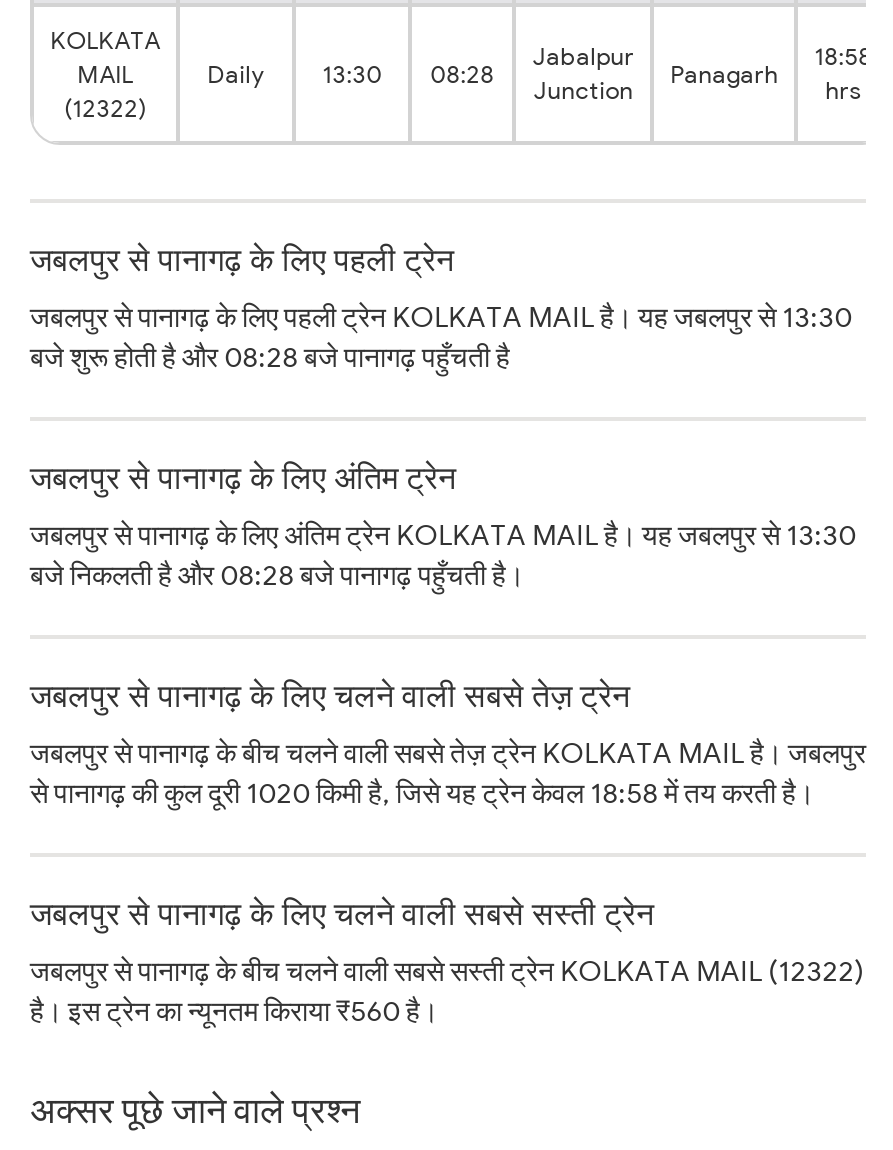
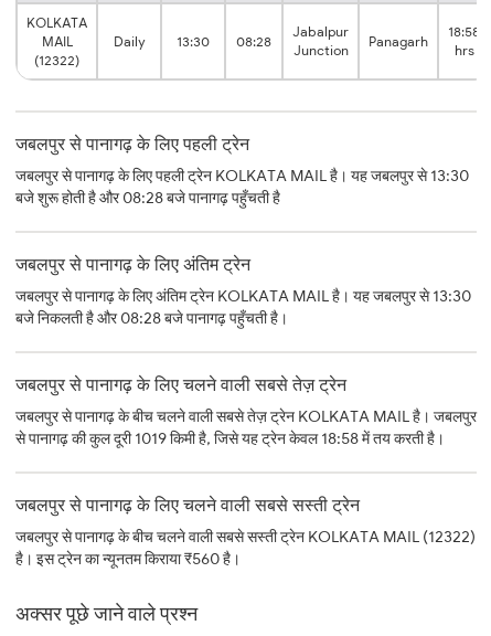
[30,776,814,812] से पानागढ़ की कुल दूरी 1020 किमी है, जिसे यह ट्रेन केवल 18:58 में तय करती है। -> [15,429,445,449] से पानागढ़ की कुल दूरी 1019 किमी है, जिसे यह ट्रेन केवल 18:58 में तय करती है।

